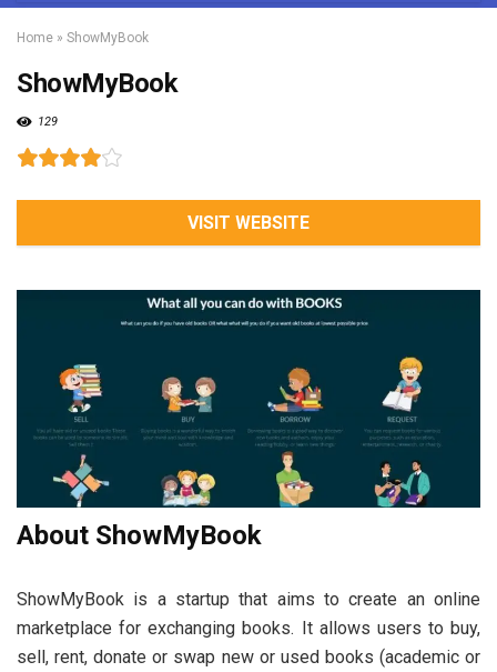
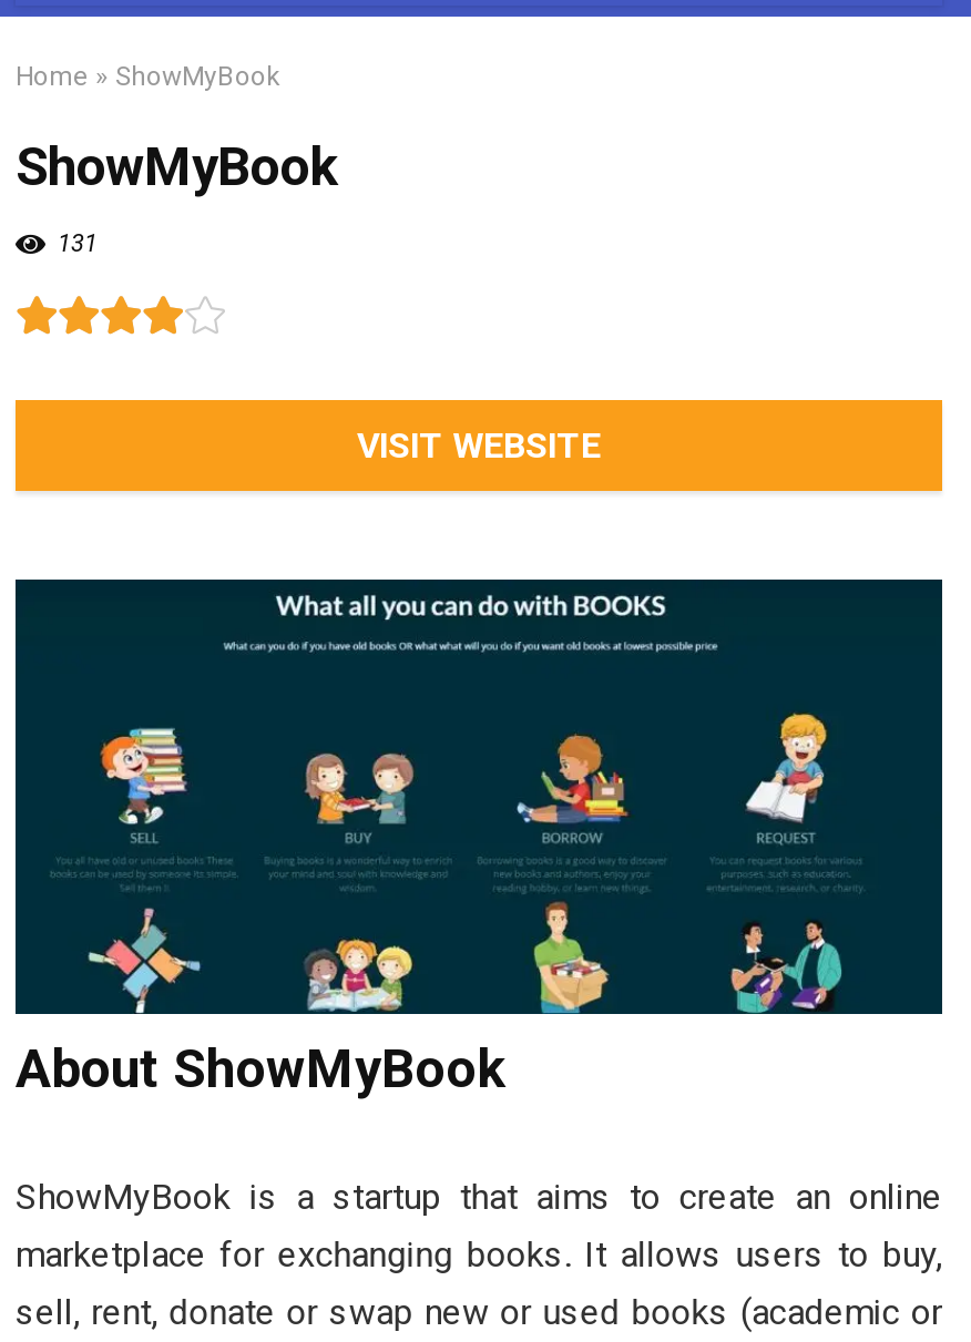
[38,114,58,129] 129 -> [58,229,98,258] 131

